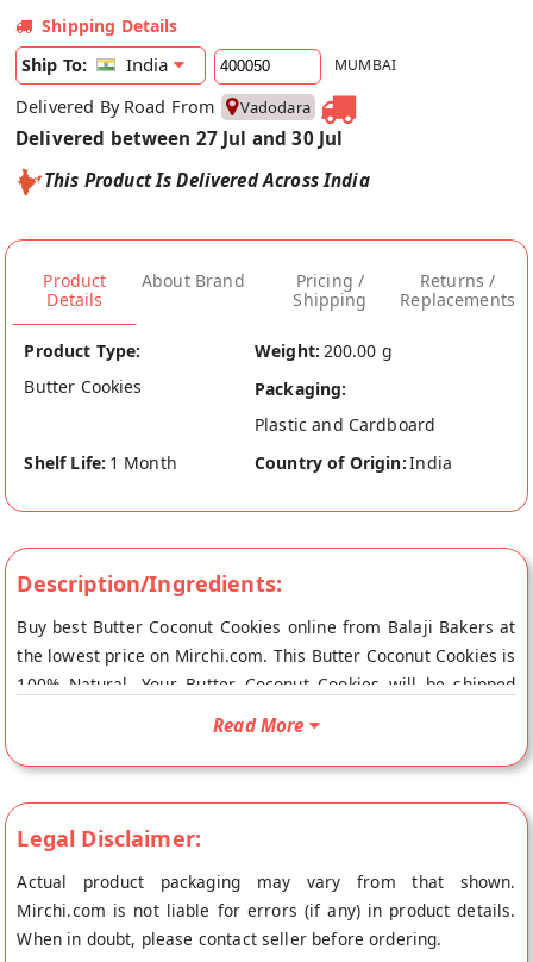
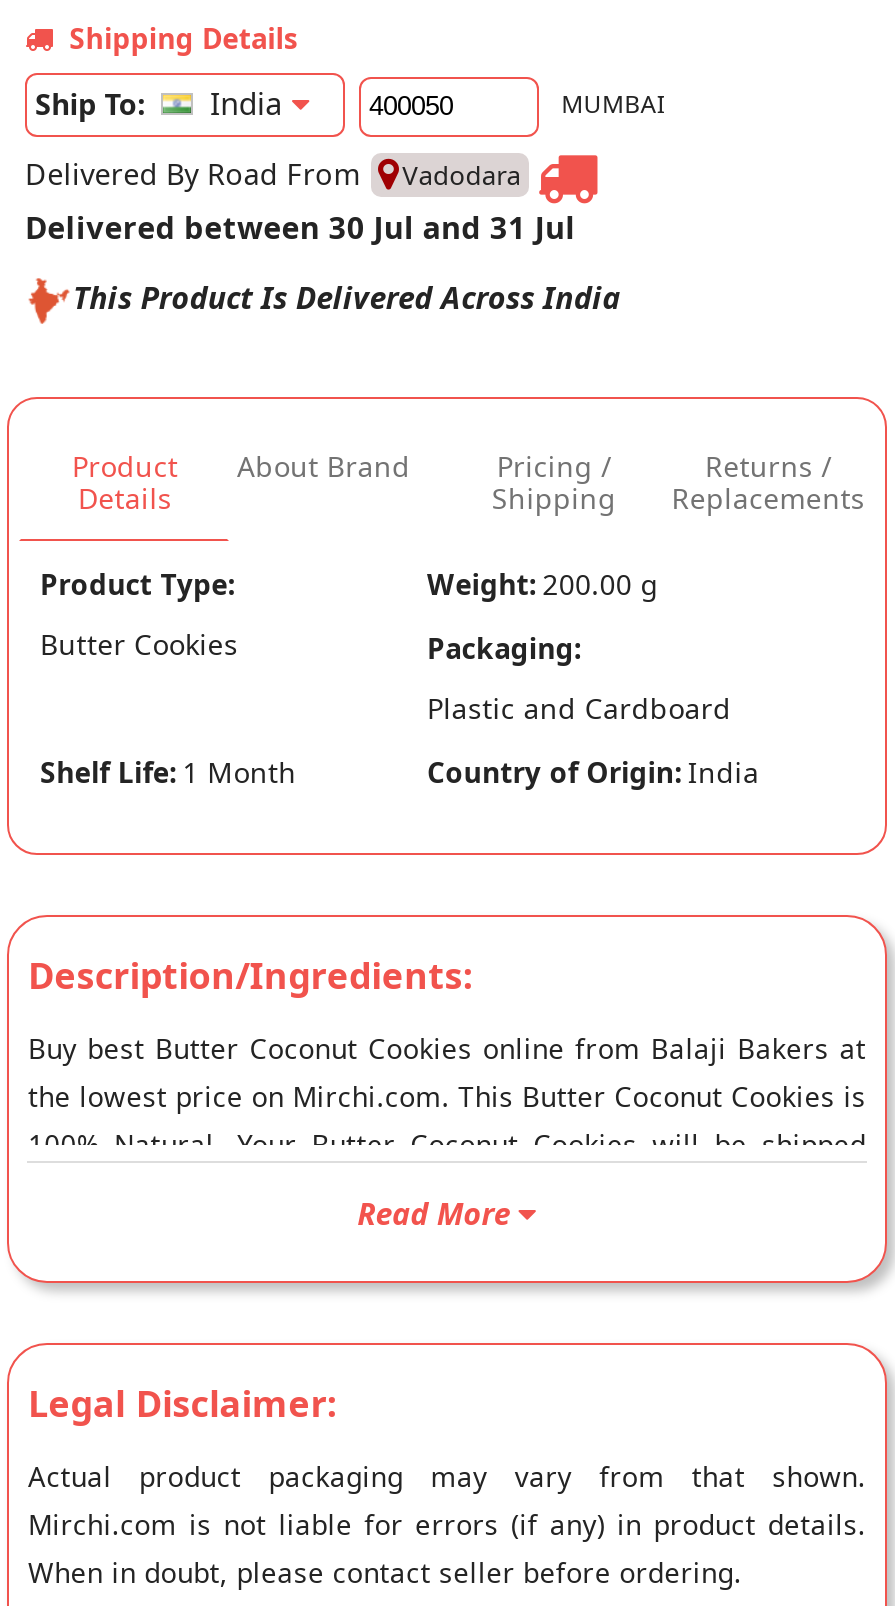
[15,126,343,150] Delivered between 27 Jul and 30 Jul -> [25,207,576,247] Delivered between 30 Jul and 31 Jul

